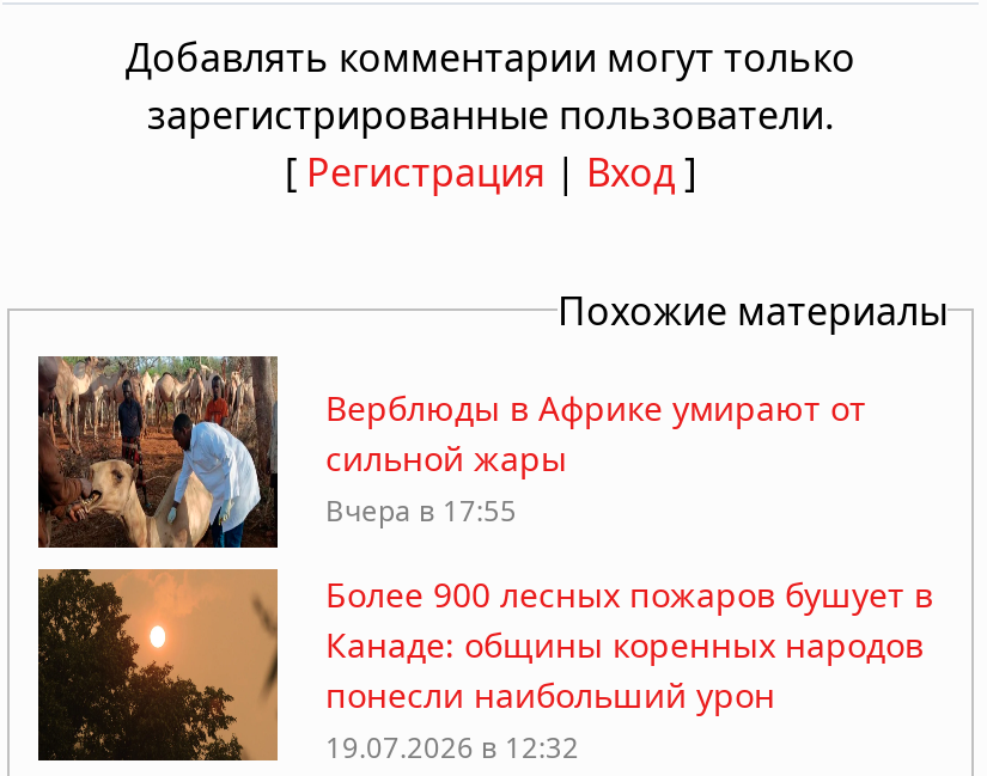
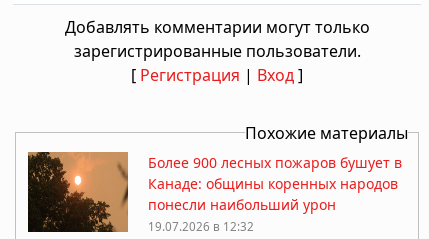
[38,354,866,550] [image] | Верблюды в Африке умирают от | сильной жары | Вчера в 17:55 -> none

